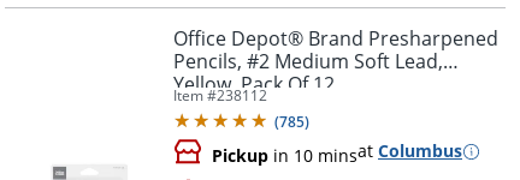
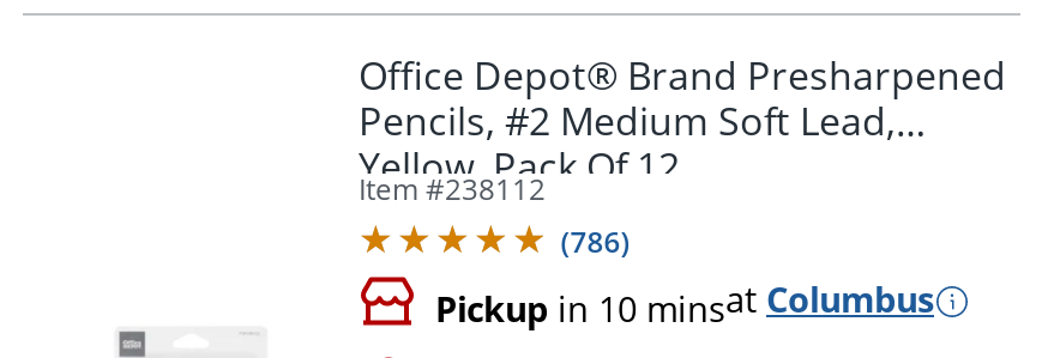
[275,112,310,132] (785) -> [560,222,630,263] (786)

